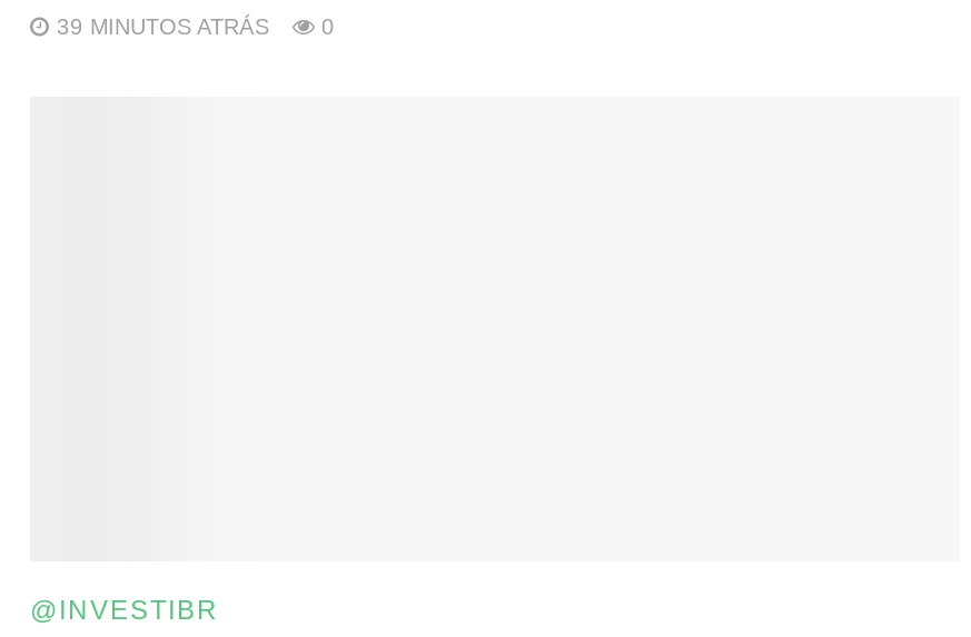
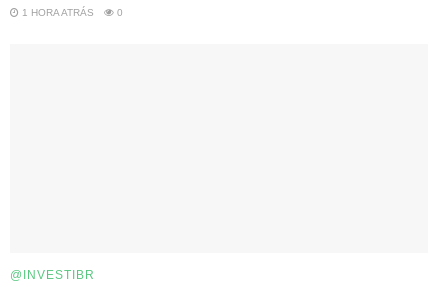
[50,14,270,38] 39 MINUTOS ATRÁS -> [19,7,94,18] 1 HORA ATRÁS

